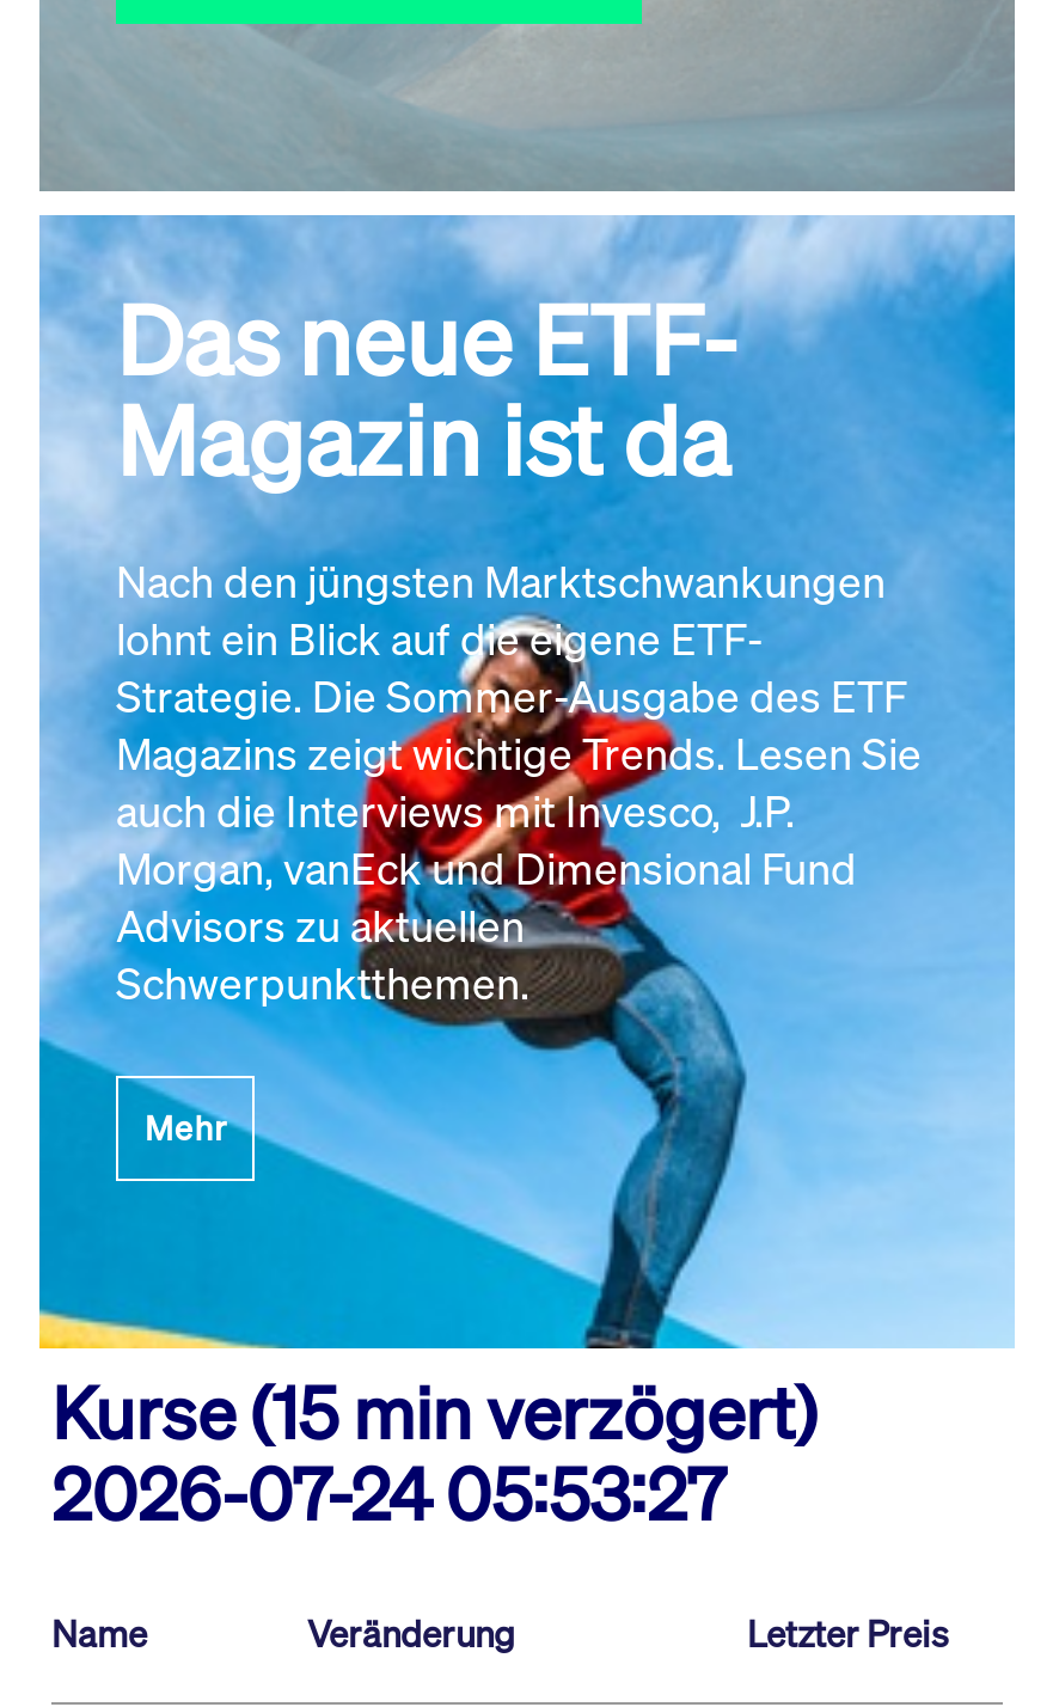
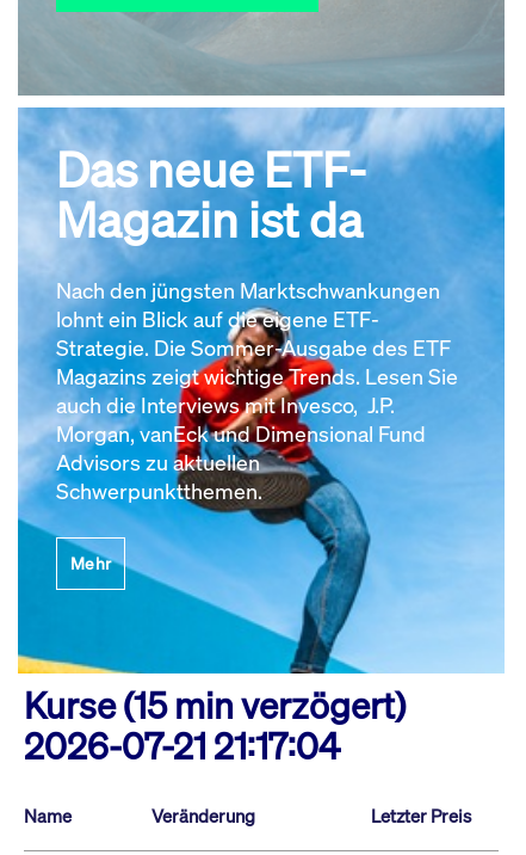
[51,1446,726,1542] 2026-07-24 05:53:27 -> [24,722,340,770] 2026-07-21 21:17:04

